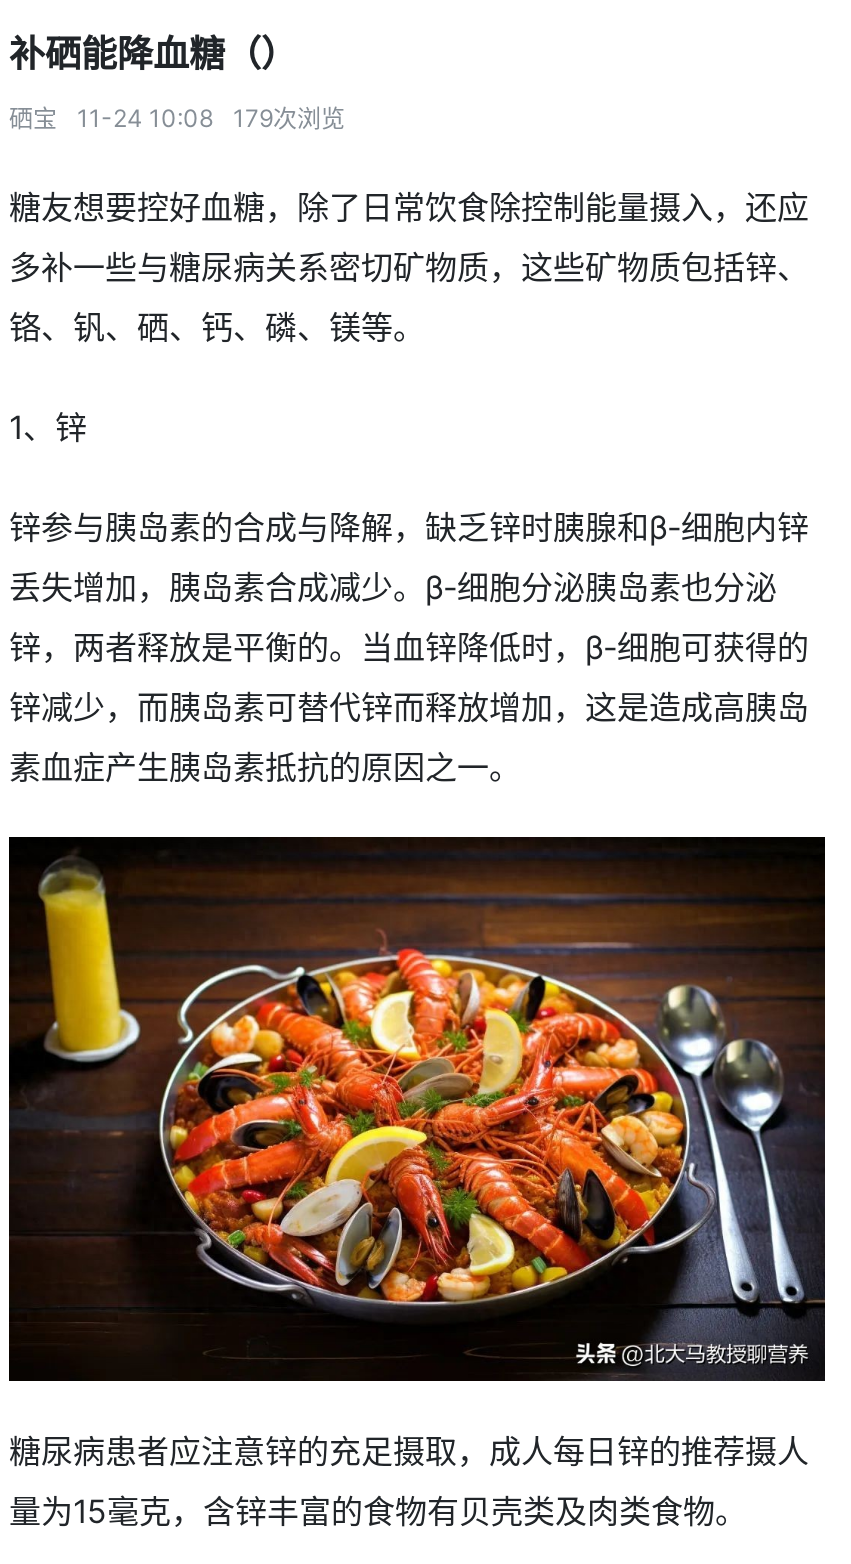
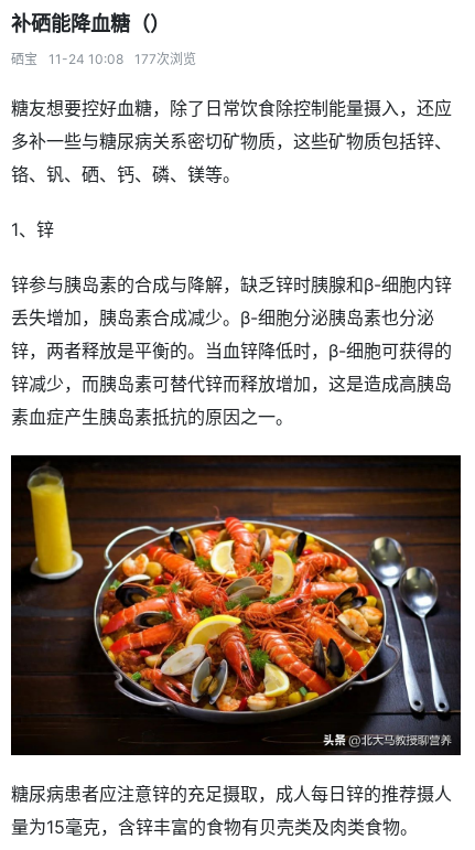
[9,103,345,133] 硒宝 11-24 10:08 179次浏览 -> [11,51,196,67] 硒宝 11-24 10:08 177次浏览

